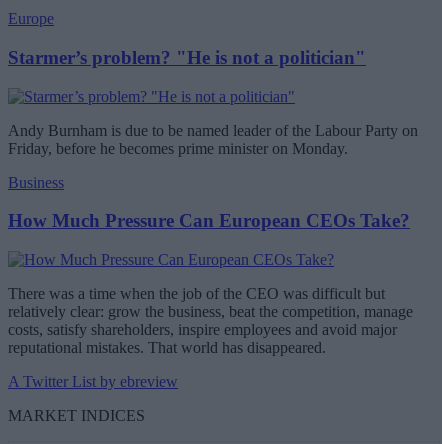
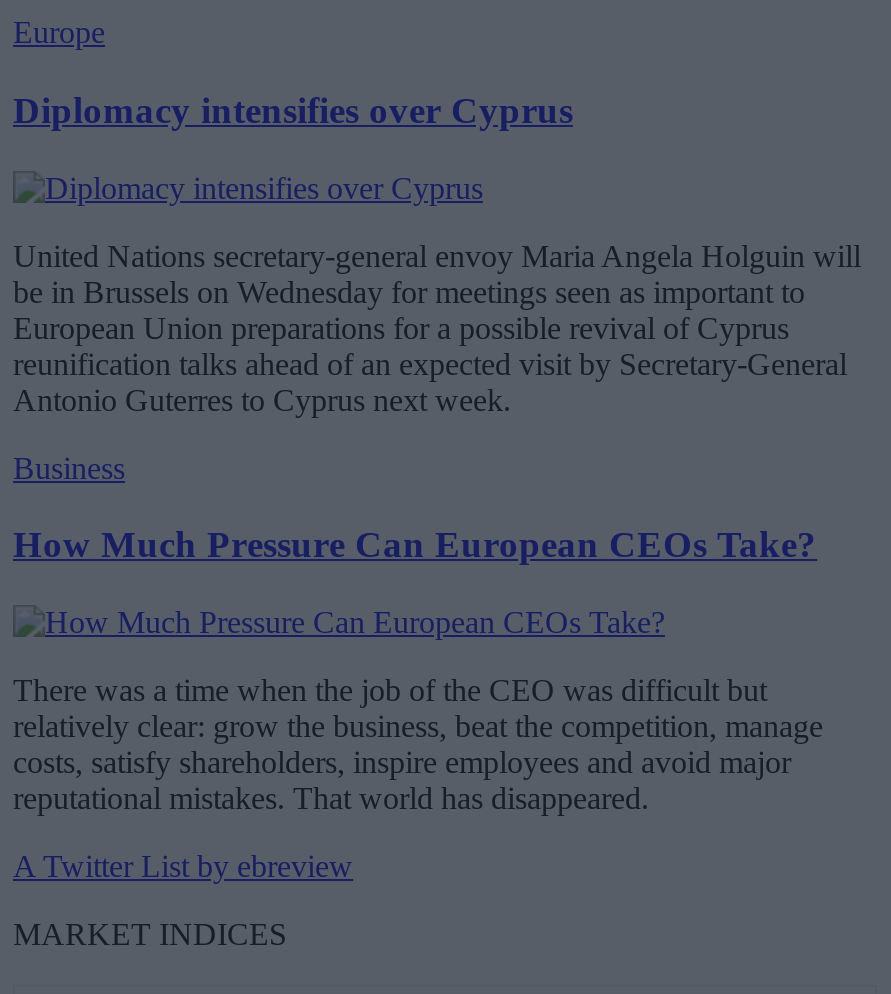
[8,47,366,68] Starmer’s problem? "He is not a politician" -> [13,89,573,131] Diplomacy intensifies over Cyprus
[8,122,418,157] Andy Burnham is due to be named leader of the Labour Party on | Friday, before he becomes prime minister on Monday. -> [13,238,861,416] United Nations secretary-general envoy Maria Angela Holguin will | be in Brussels on Wednesday for meetings seen as important to | European Union preparations for a possible revival of Cyprus | reunification talks ahead of an expected visit by Secretary-General | Antonio Guterres to Cyprus next week.

